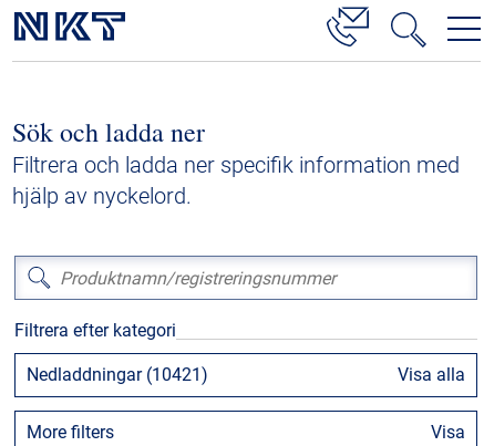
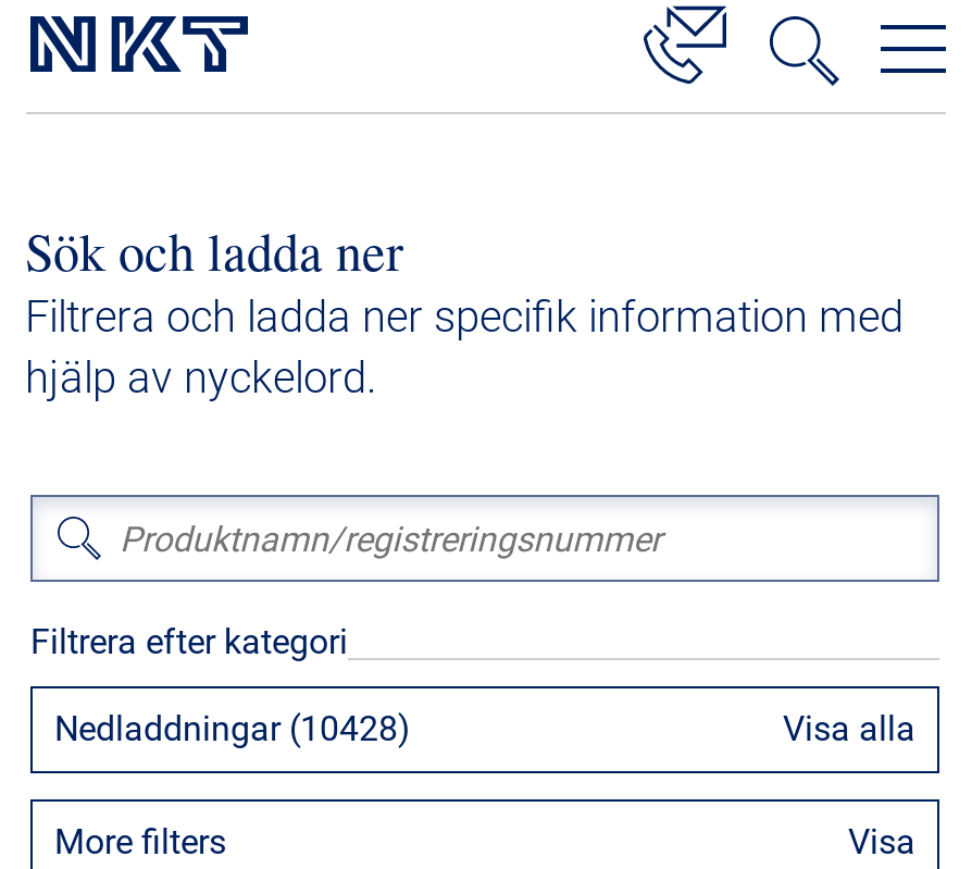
[27,364,208,385] Nedladdningar (10421) -> [54,708,411,749] Nedladdningar (10428)

